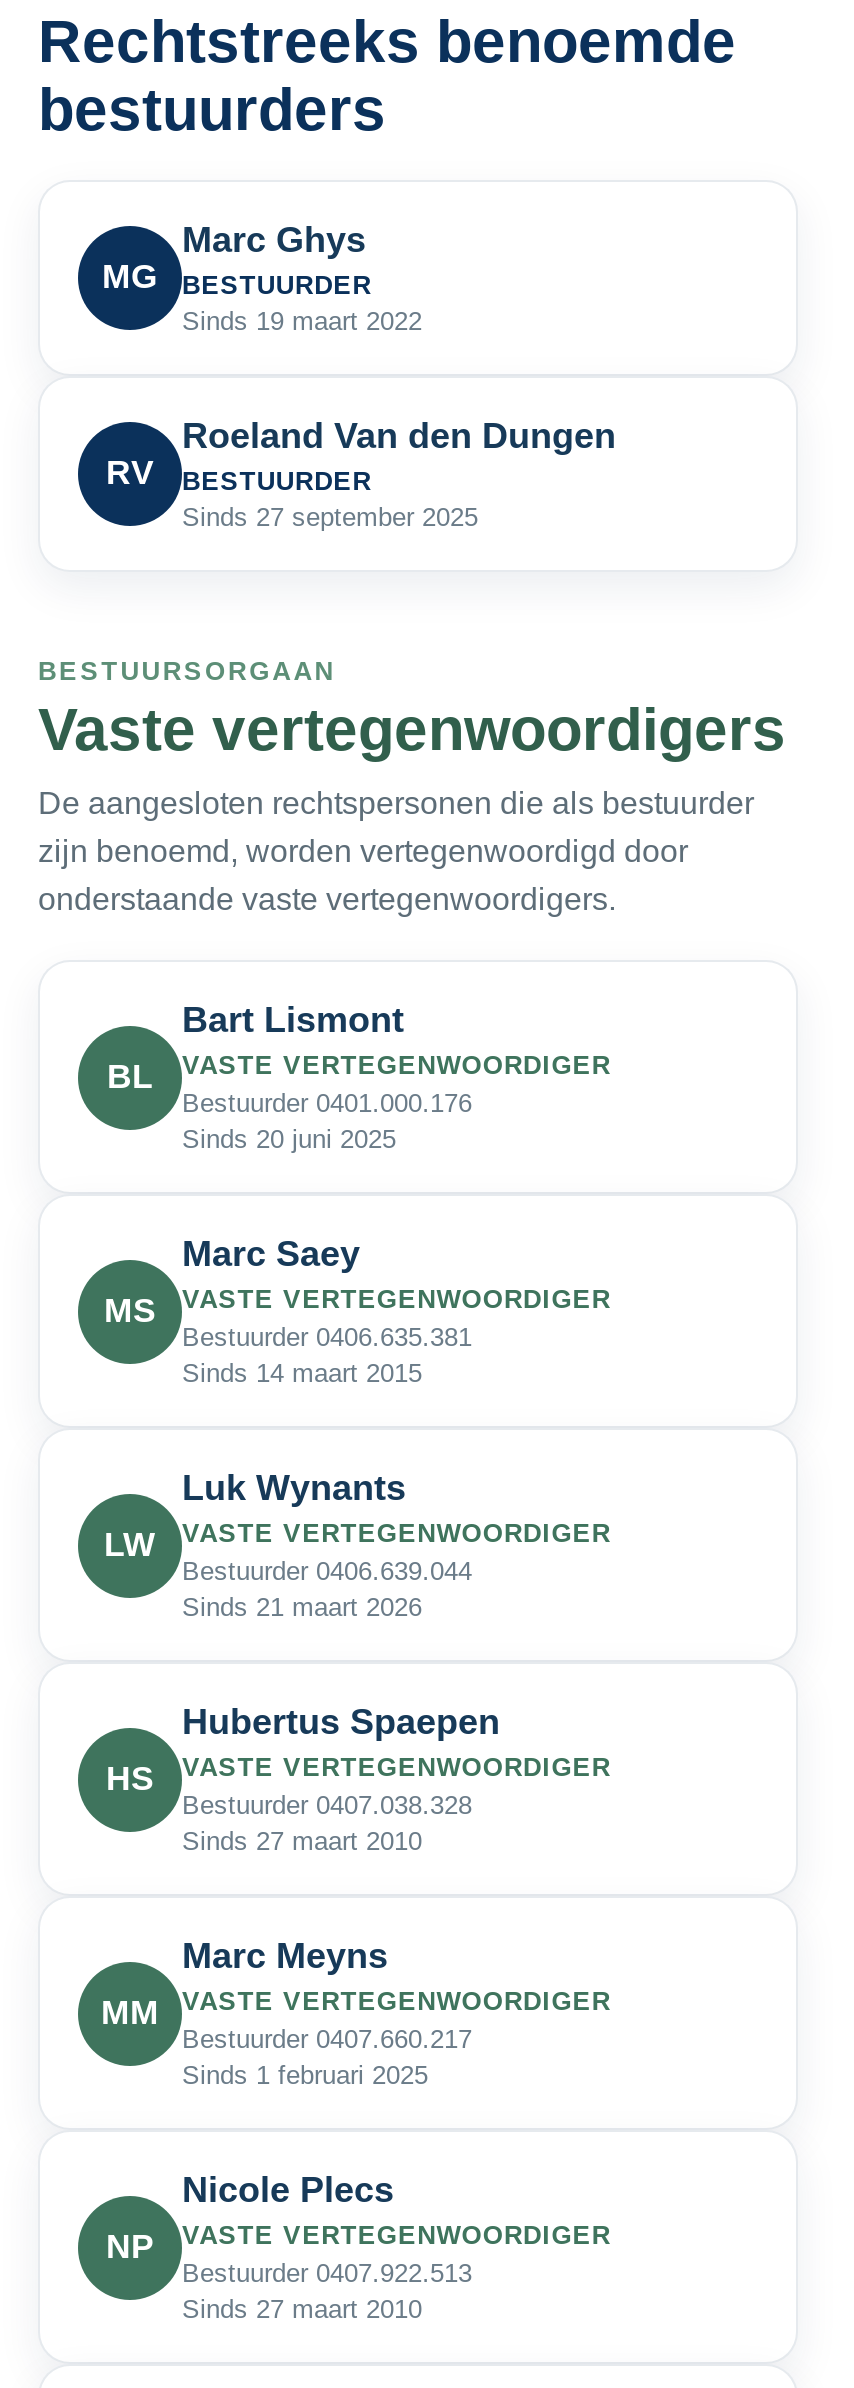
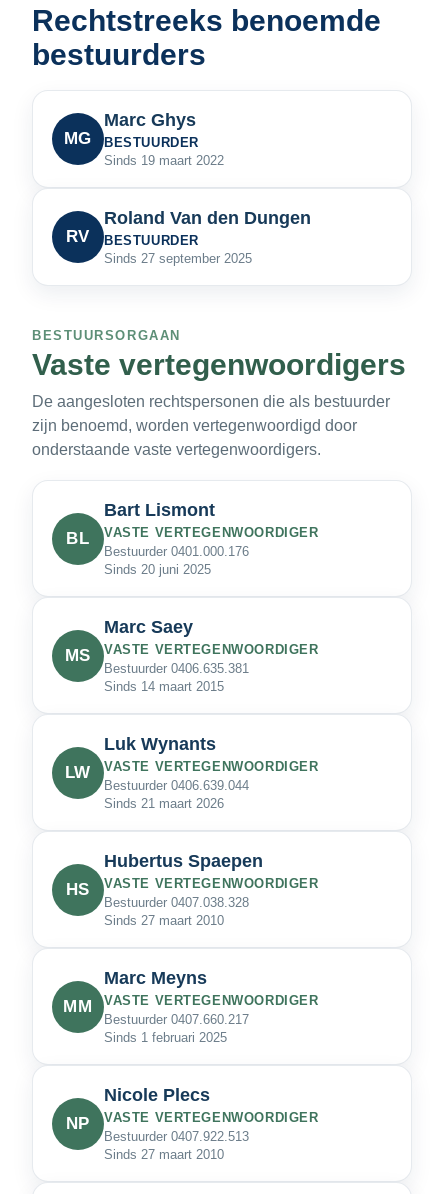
[182,417,616,457] Roeland Van den Dungen -> [104,208,311,228] Roland Van den Dungen

